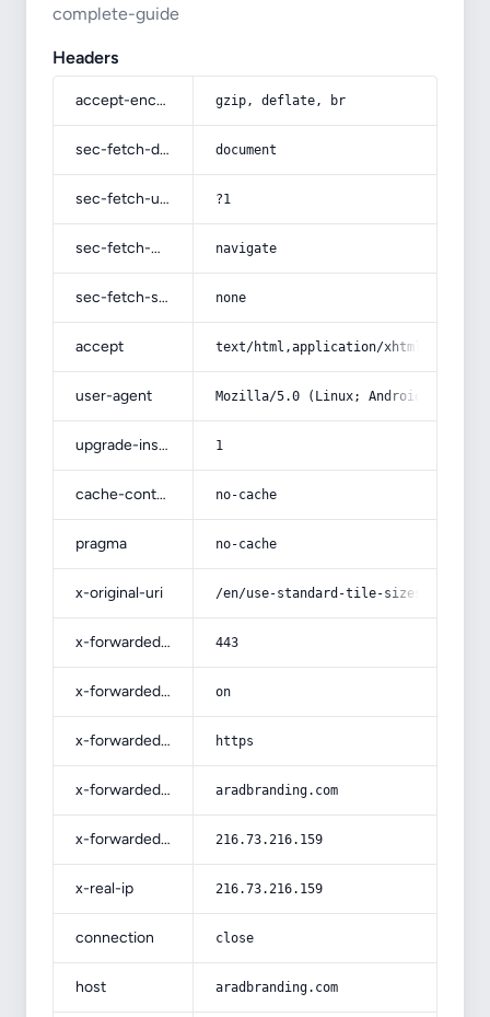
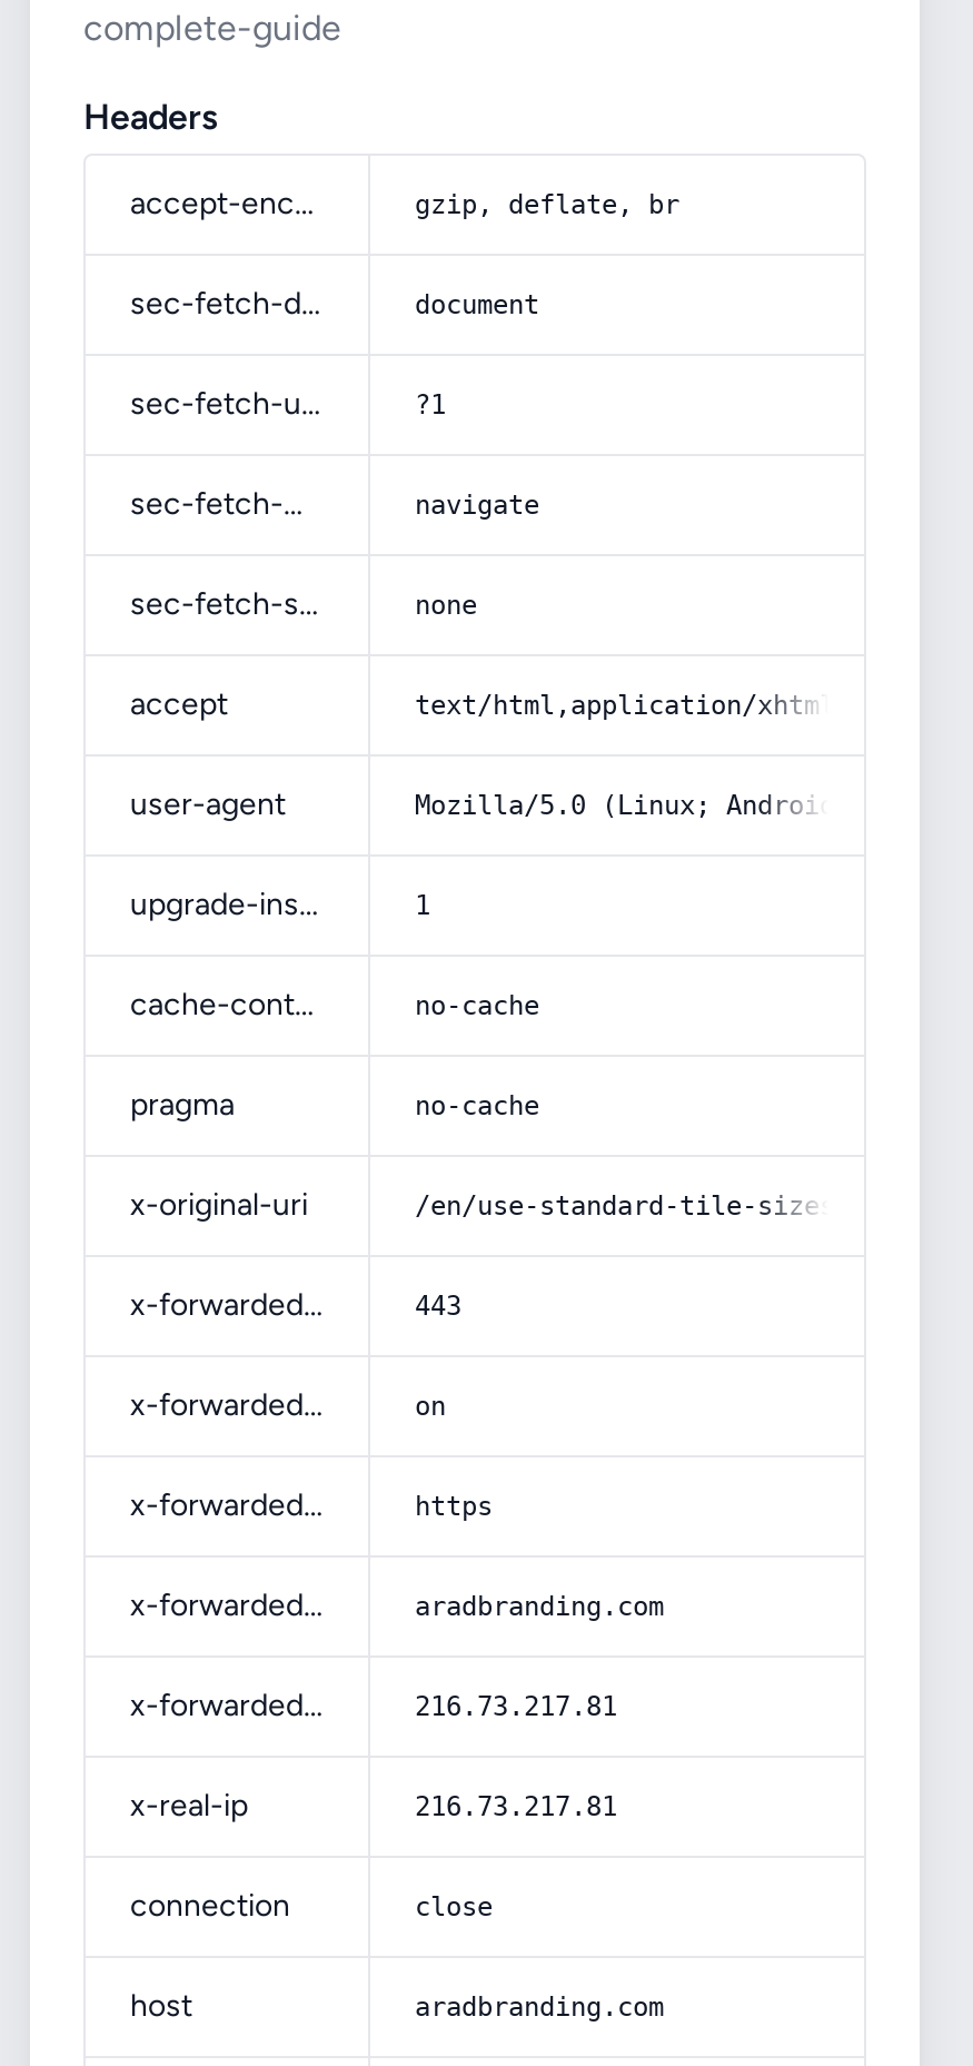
[215,832,323,847] 216.73.216.159 -> [415,1691,617,1722] 216.73.217.81
[215,881,323,897] 216.73.216.159 -> [415,1791,617,1822] 216.73.217.81

